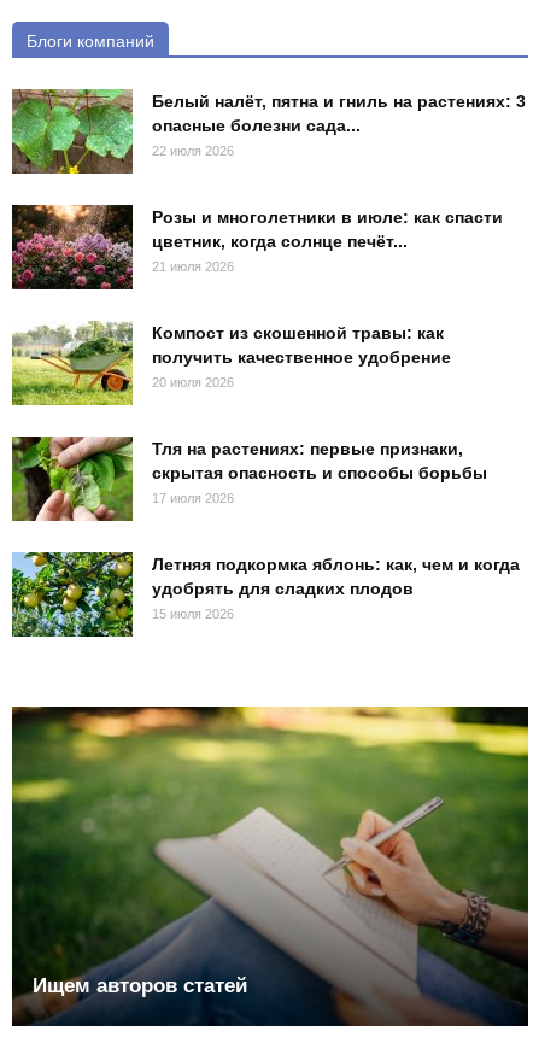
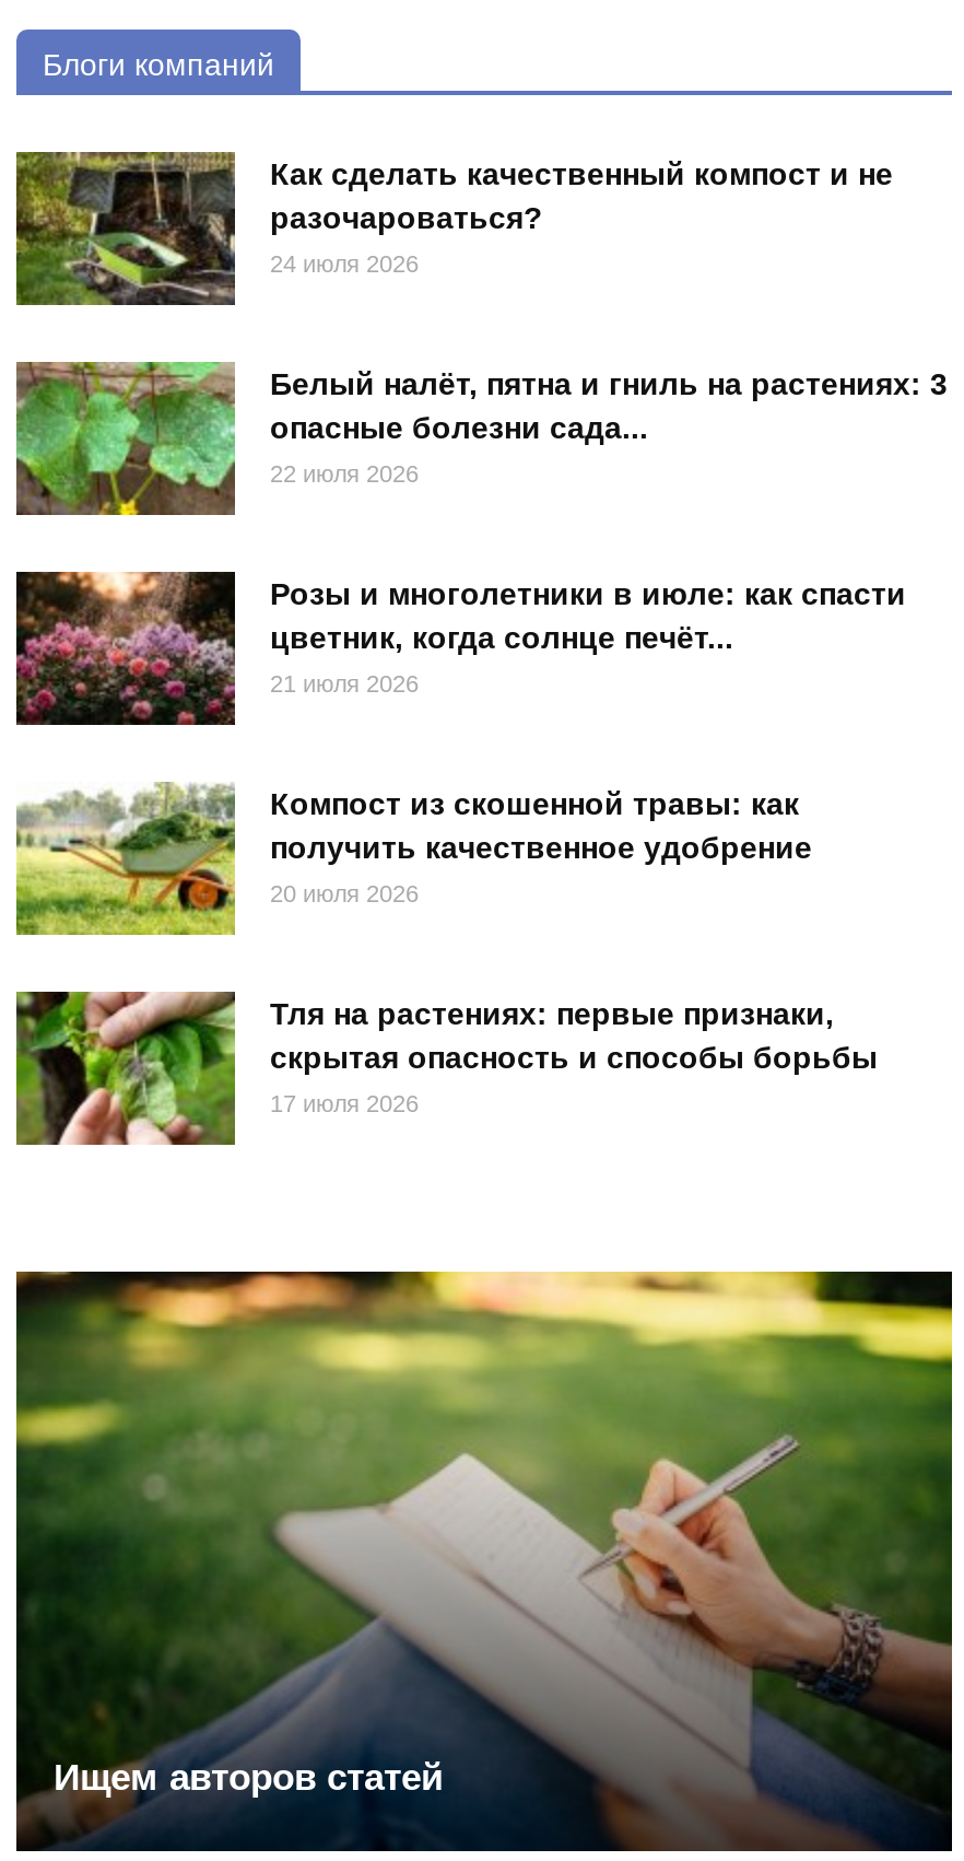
none -> [14,150,893,307] [image] | Как сделать качественный компост и не | разочароваться? | 24 июля 2026
moved [10,87,526,505] -> [12,358,948,1117]: [image] | Белый налёт, пятна и гниль на растениях: 3 | опасные болезни сада... | ... | скрытая опасность и способы борьбы | 17 июля 2026
[12,551,520,638] [image] | Летняя подкормка яблонь: как, чем и когда | удобрять для сладких плодов | 15 июля 2026 -> none

